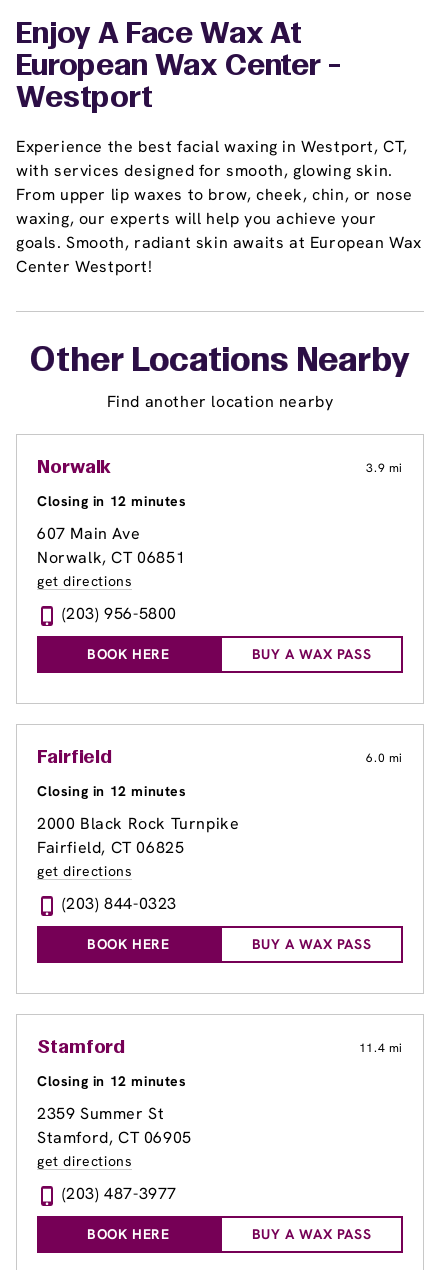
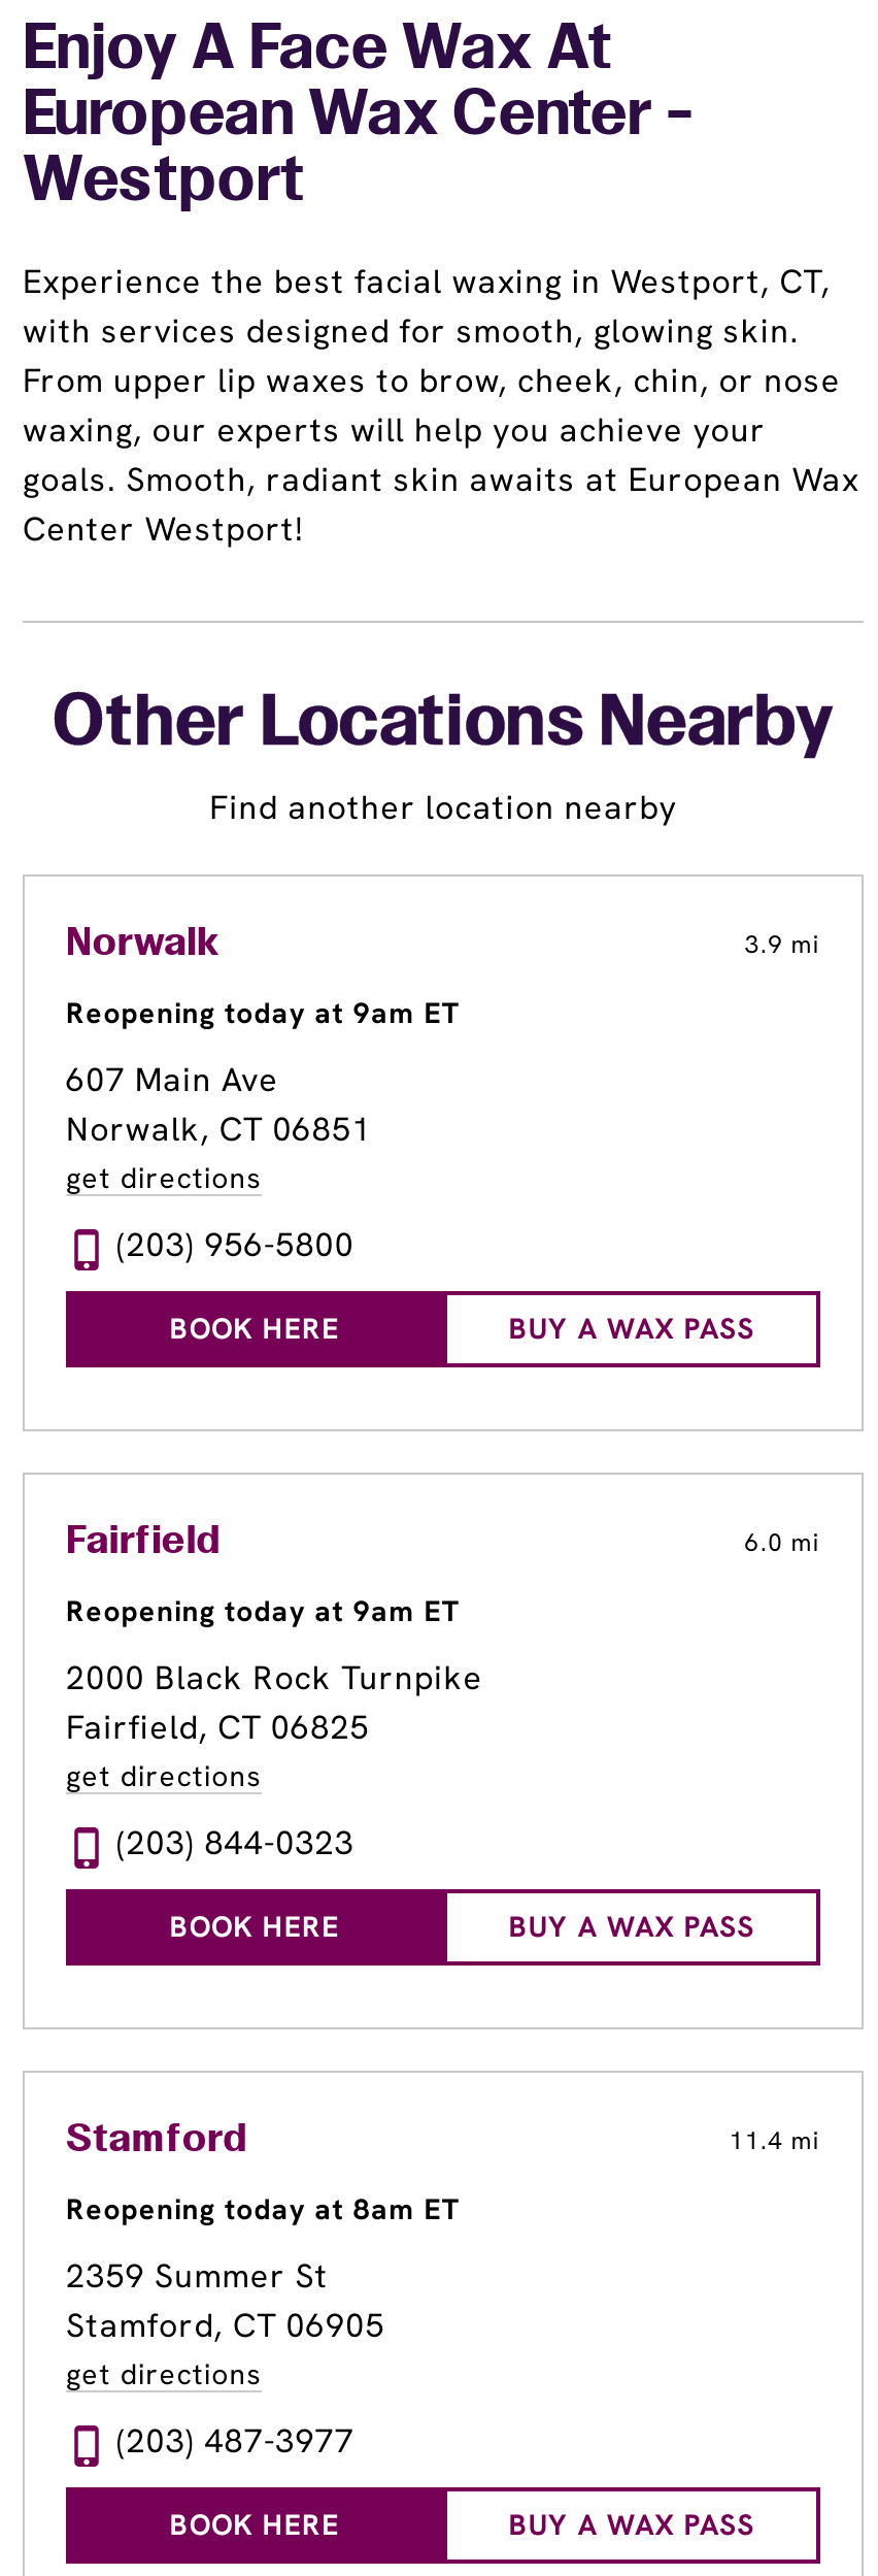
[37,492,187,510] Closing in 12 minutes -> [66,995,460,1032] Reopening today at 9am ET
[37,782,187,800] Closing in 12 minutes -> [66,1593,460,1630] Reopening today at 9am ET
[37,1072,187,1090] Closing in 12 minutes -> [66,2191,460,2228] Reopening today at 8am ET

